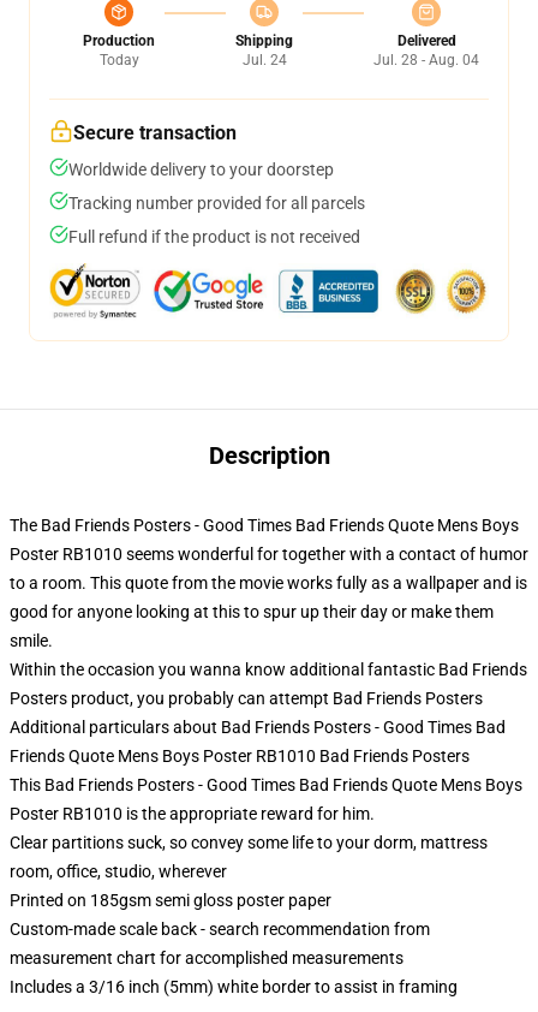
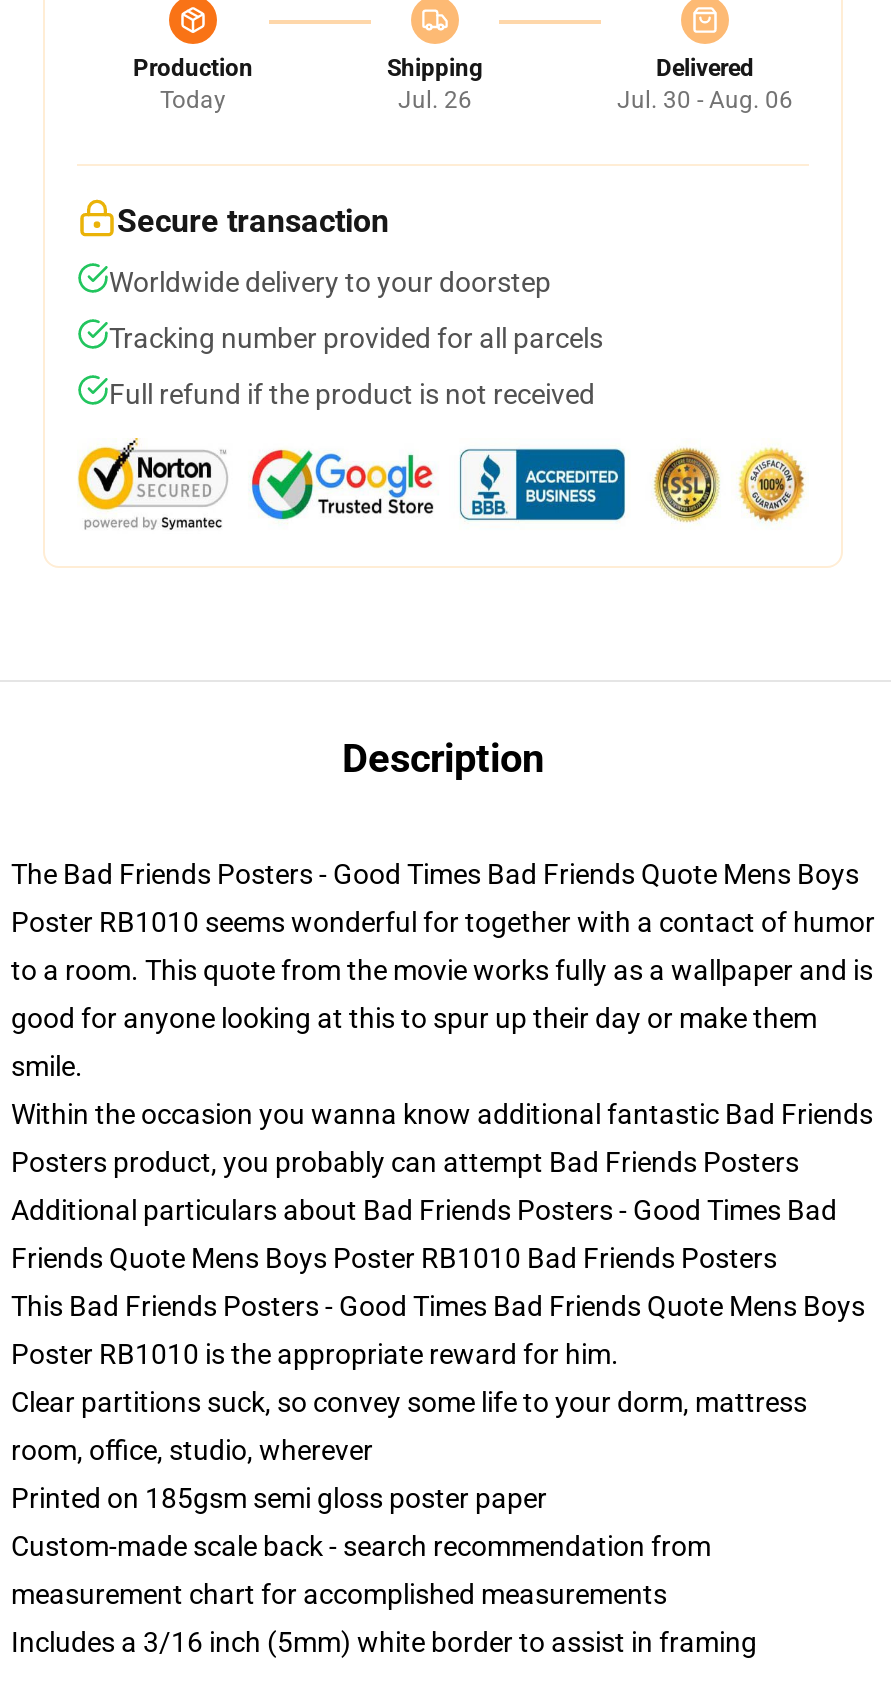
[242,52,286,69] Jul. 24 -> [398,86,472,114] Jul. 26
[373,52,479,69] Jul. 28 - Aug. 04 -> [617,86,793,114] Jul. 30 - Aug. 06

